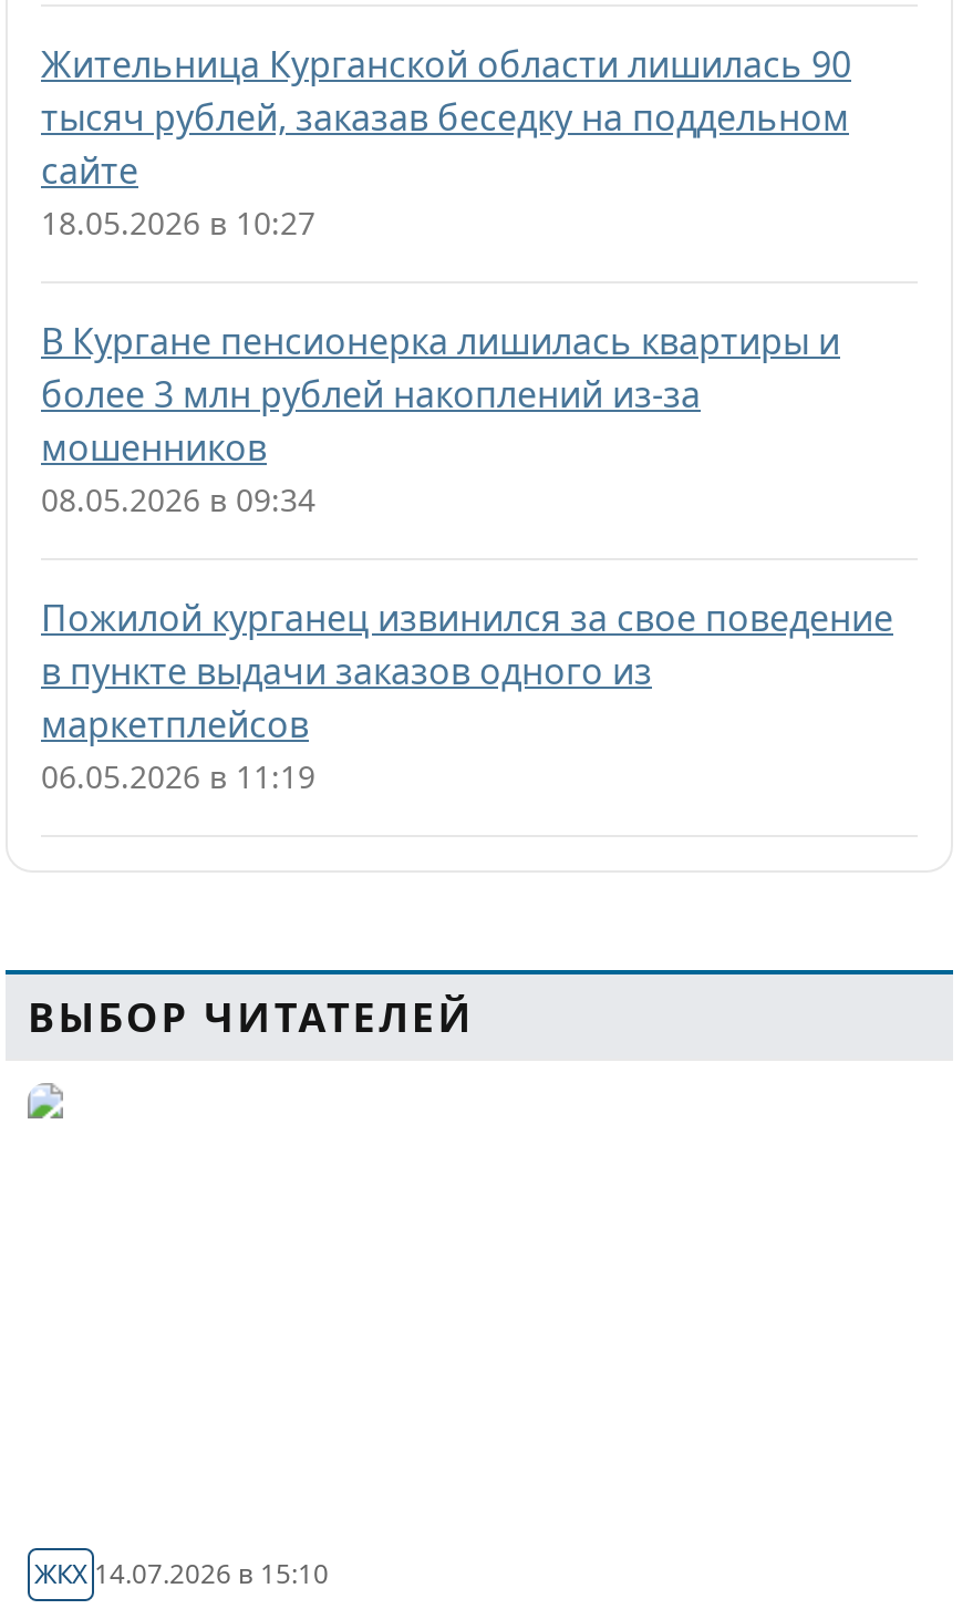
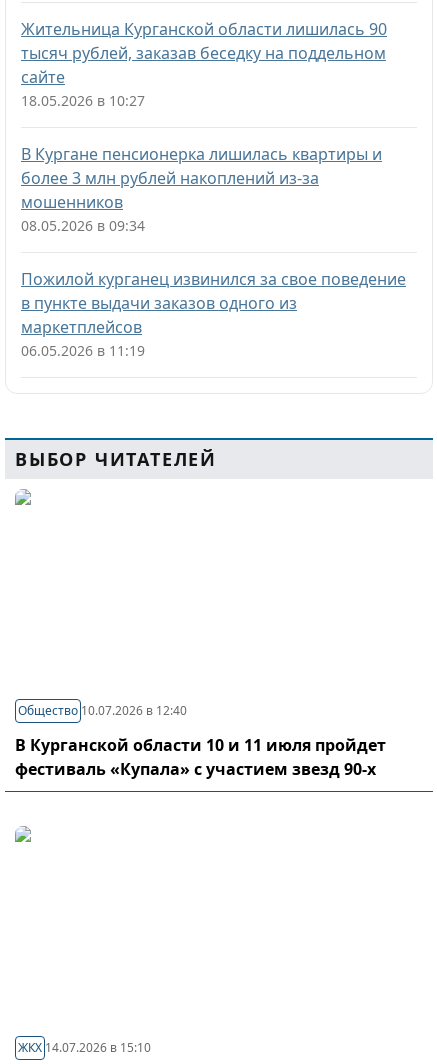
none -> [15,702,386,780] Общество 10.07.2026 в 12:40 | В Курганской области 10 и 11 июля пройдет | фестиваль «Купала» с участием звезд 90-х

